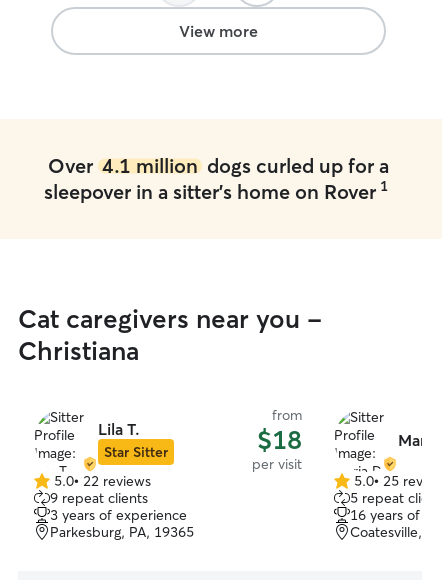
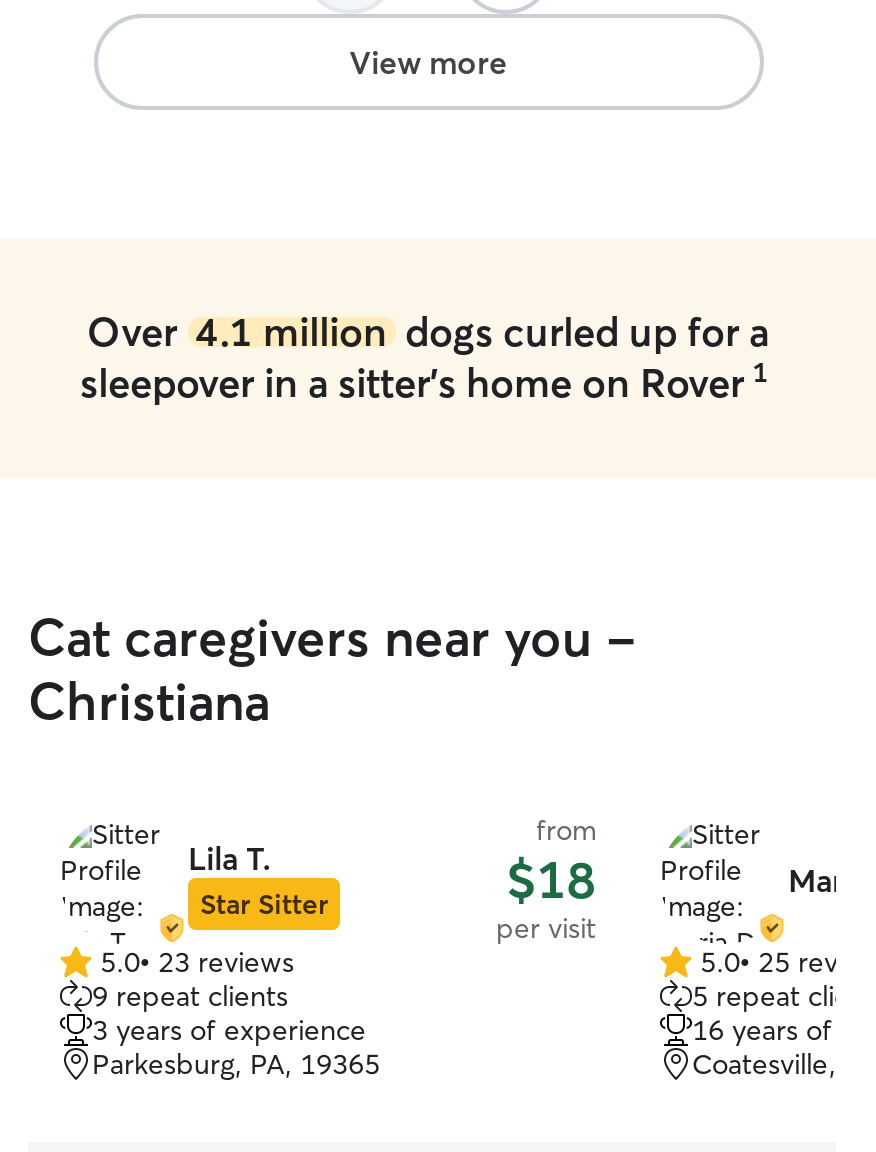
[54,472,151,490] 5.0• 22 reviews -> [100,943,294,979] 5.0• 23 reviews

